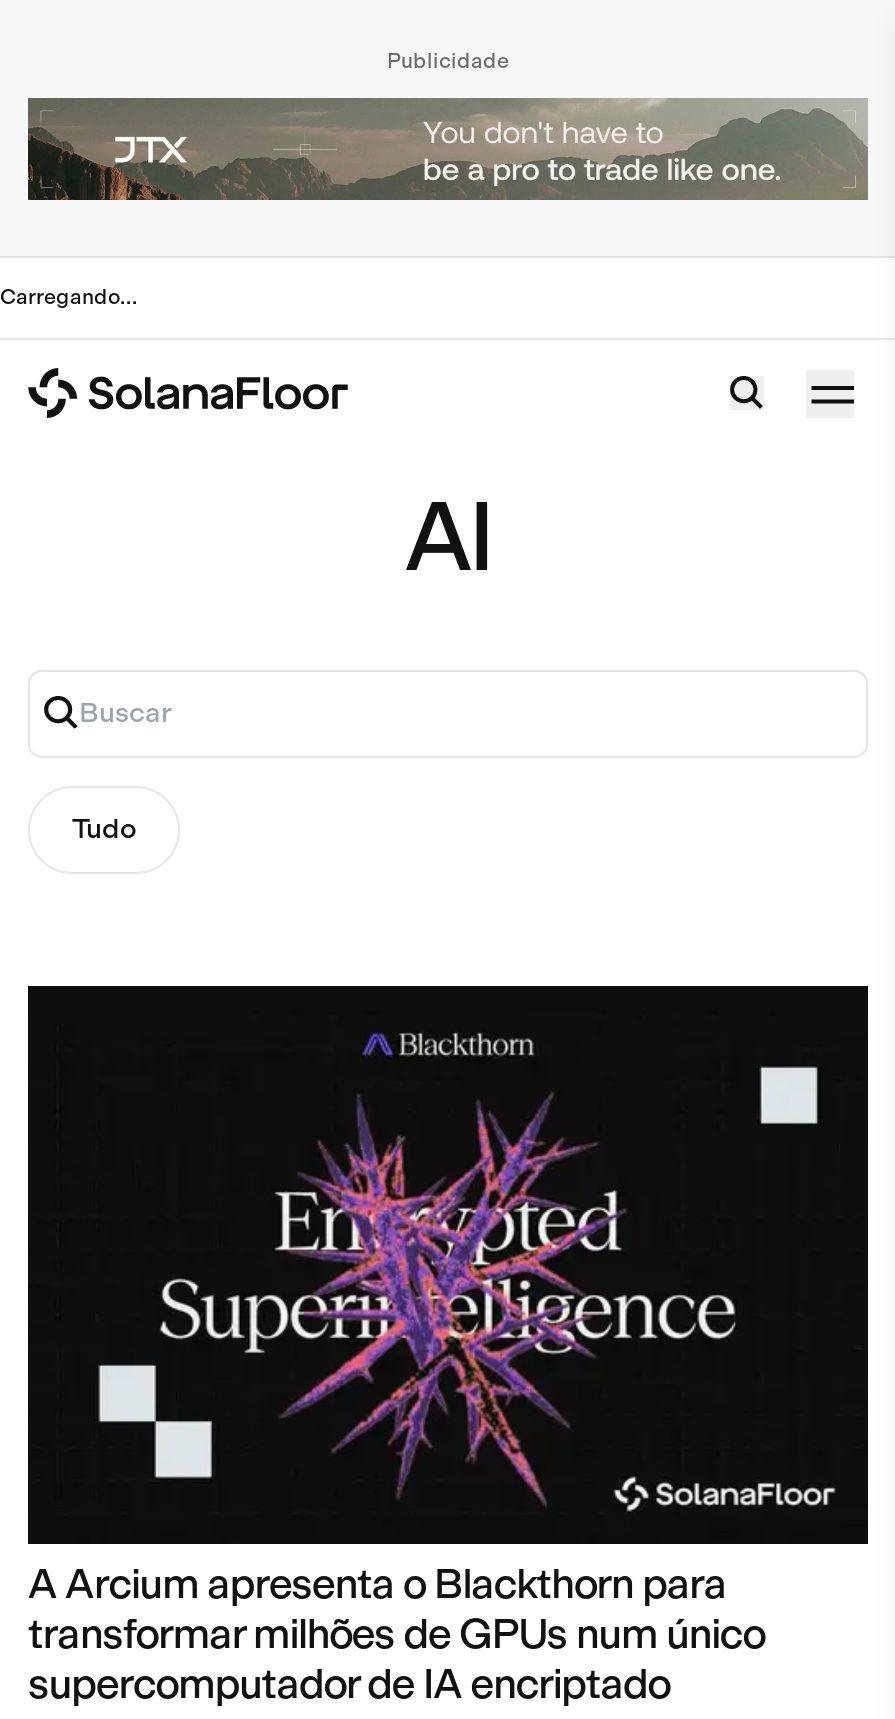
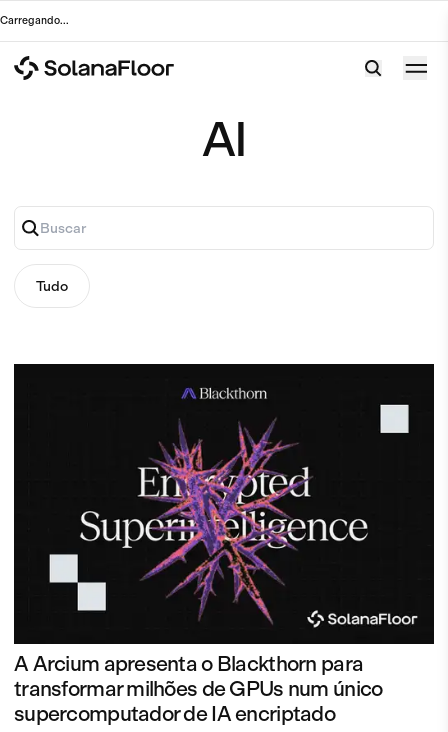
[387,48,509,74] Publicidade -> none
[26,96,870,202] [image] -> none

